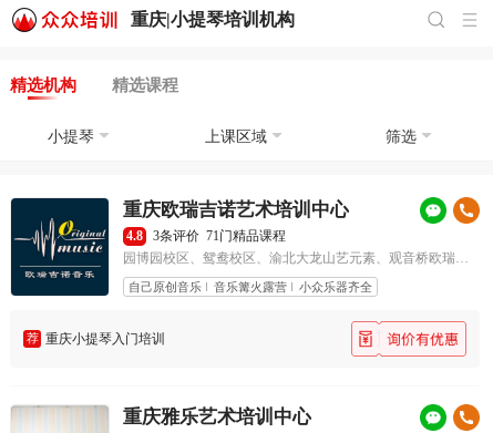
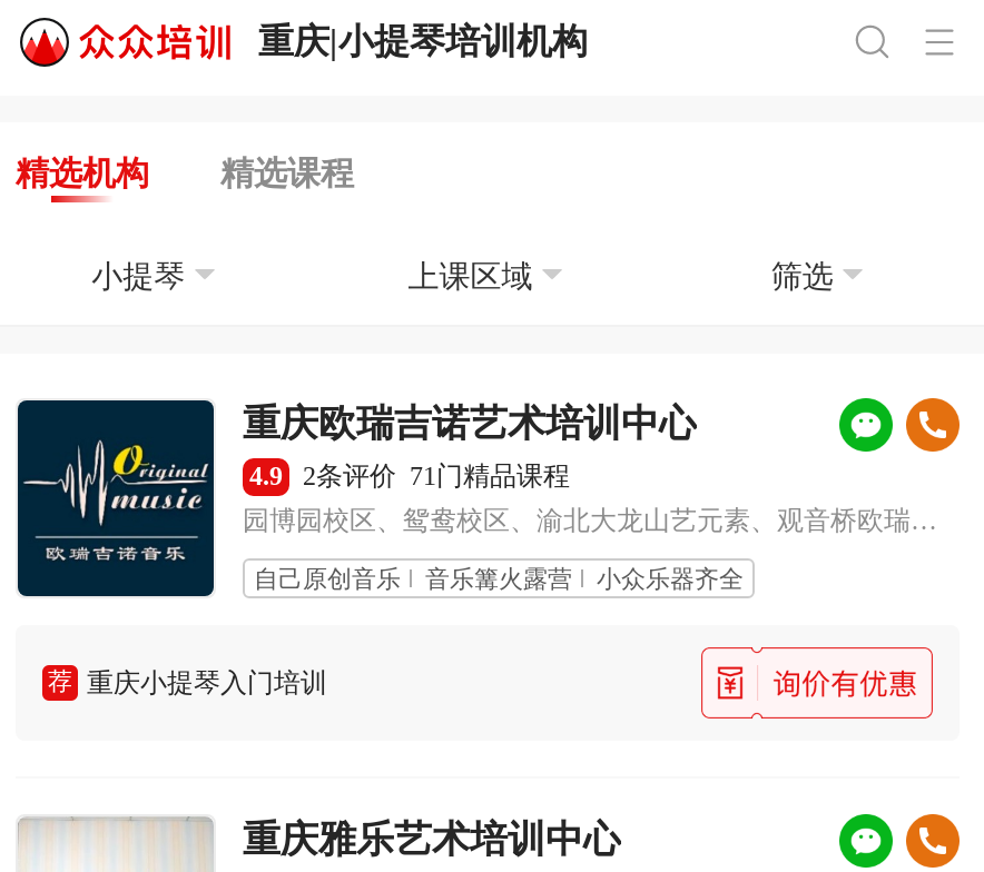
[126,228,143,244] 4.8 -> [249,460,283,492] 4.9
[153,228,286,244] 3条评价 71门精品课程 -> [303,460,570,492] 2条评价 71门精品课程

